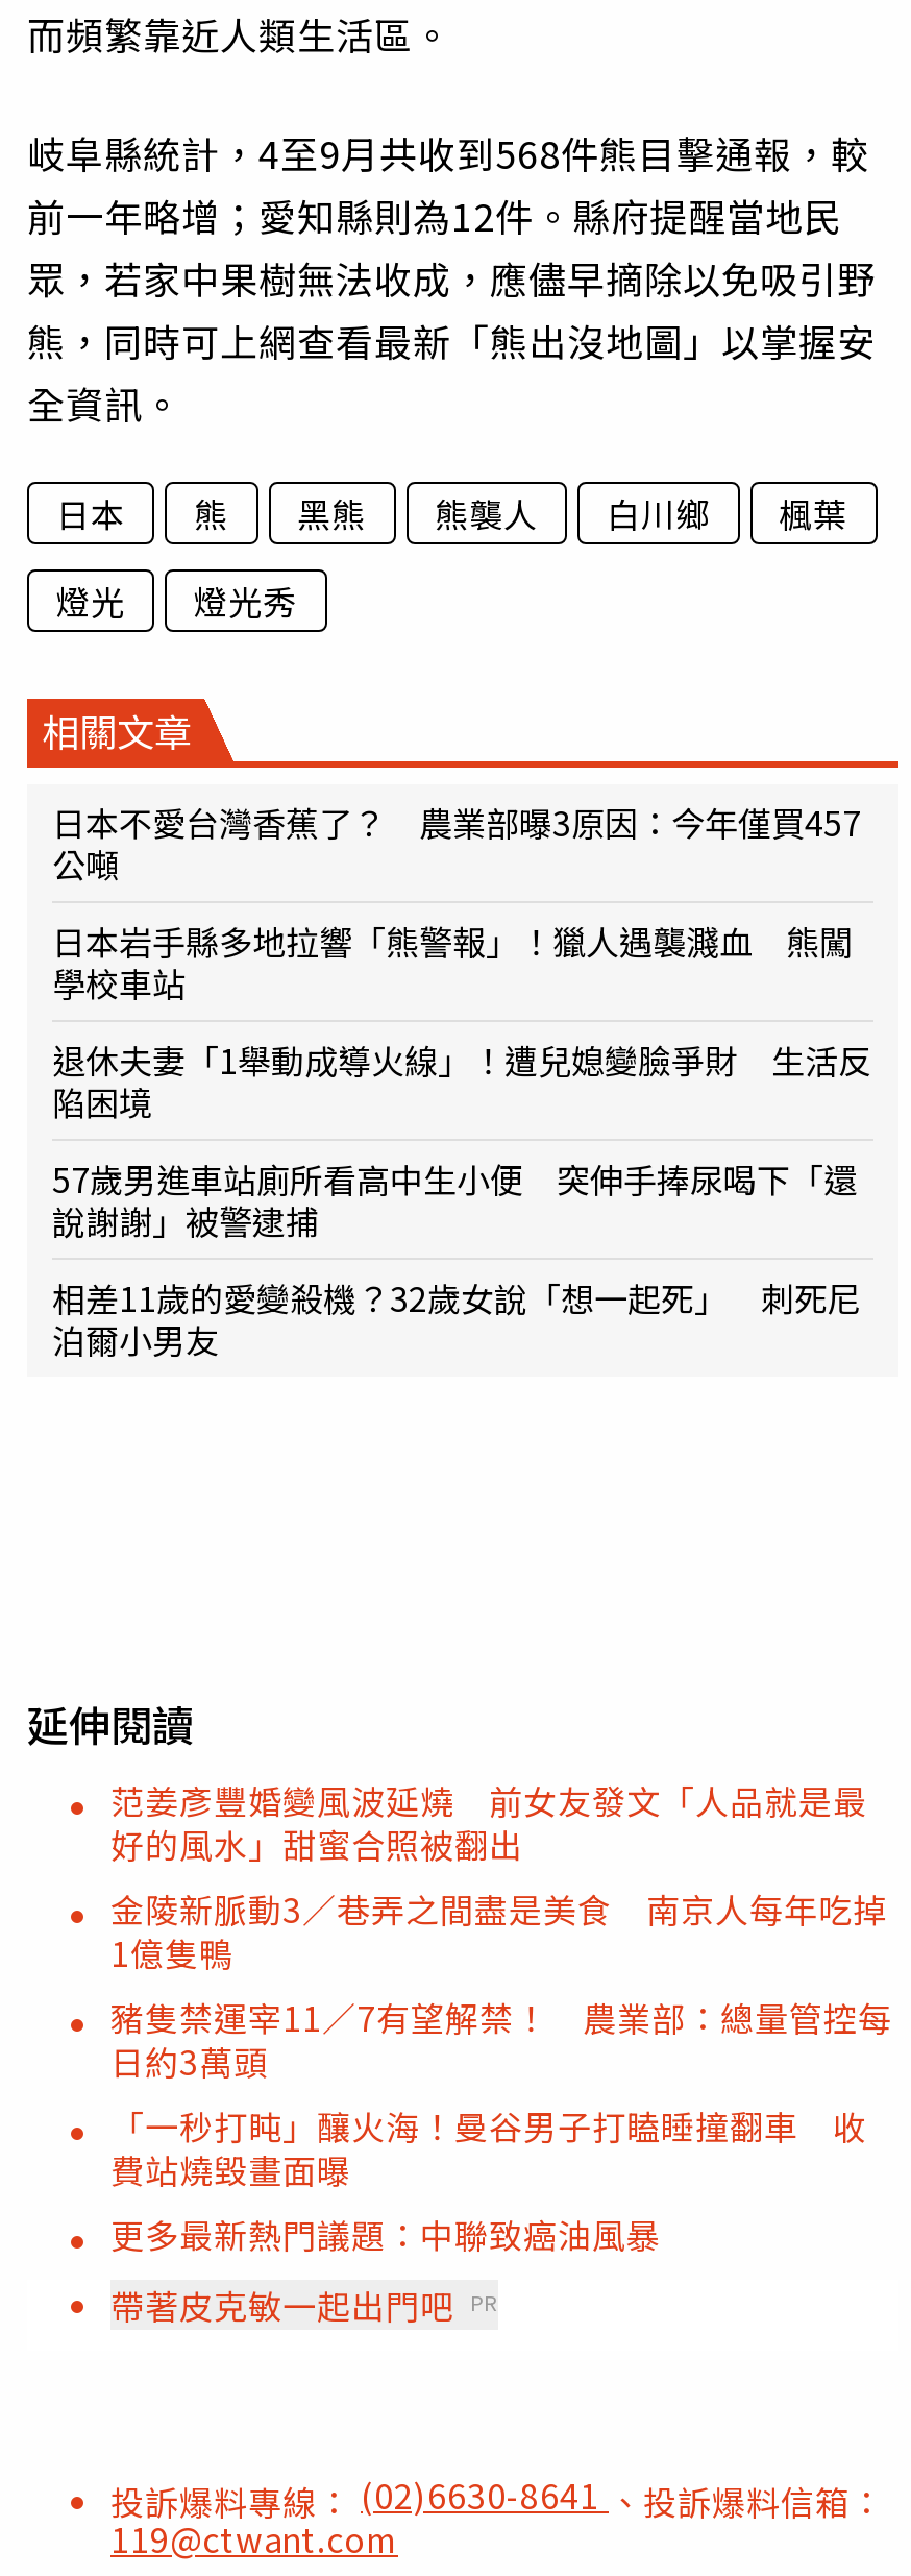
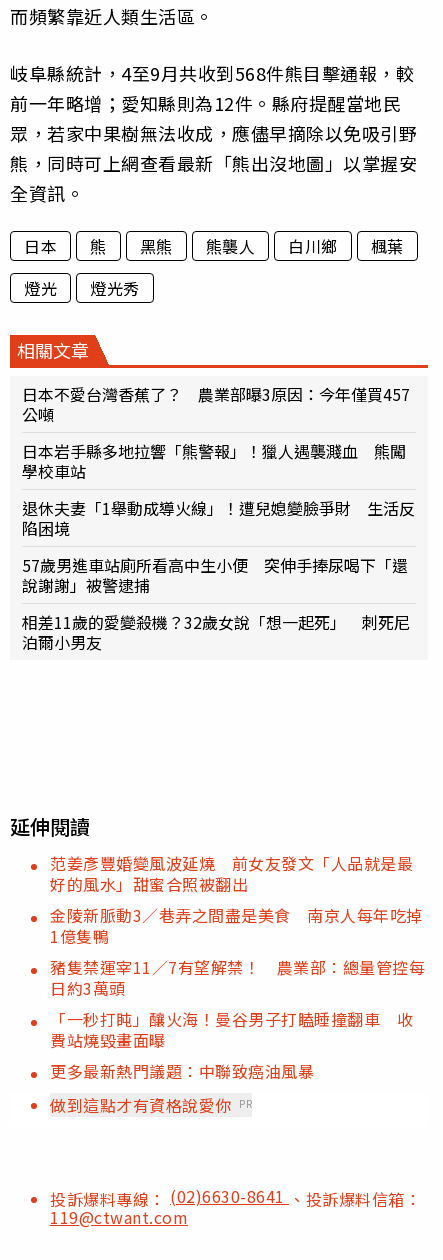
[110,2279,497,2329] 帶著皮克敏一起出門吧 PR -> [50,1093,252,1117] 做到這點才有資格說愛你 PR

